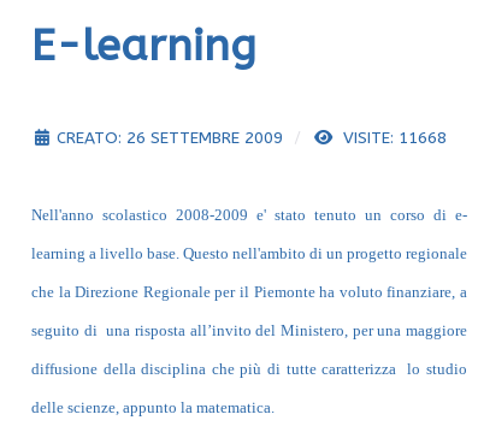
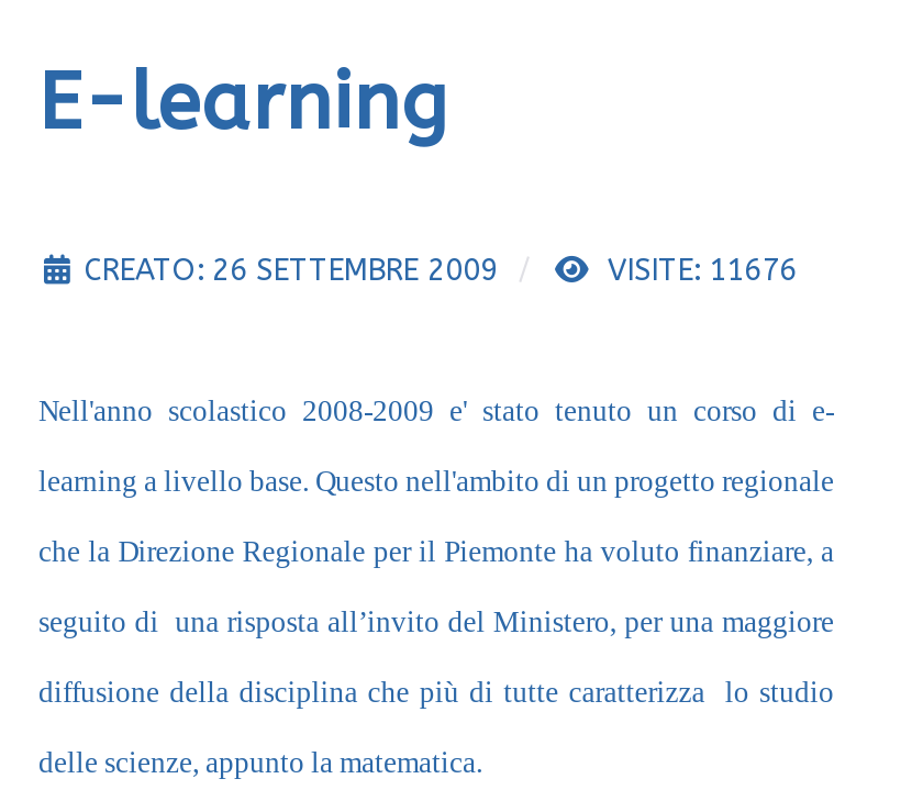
[338,127,447,148] VISITE: 11668 -> [599,251,797,289] VISITE: 11676

